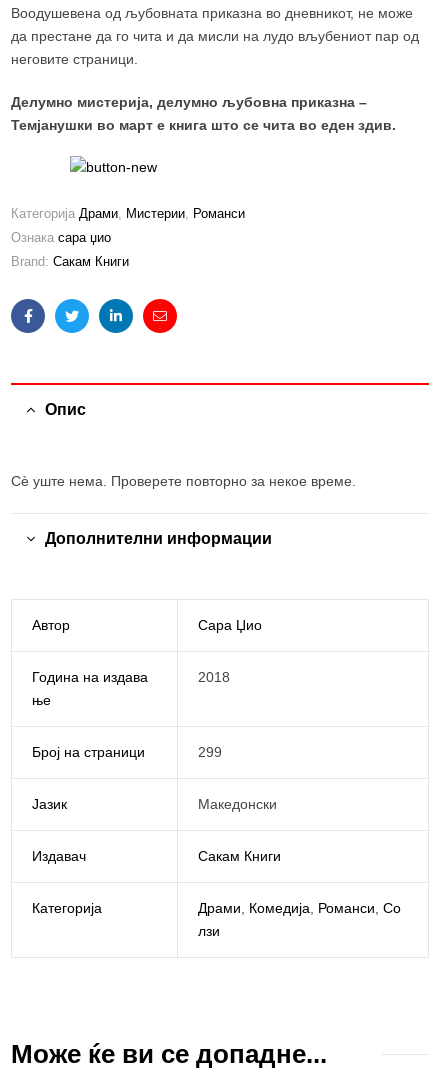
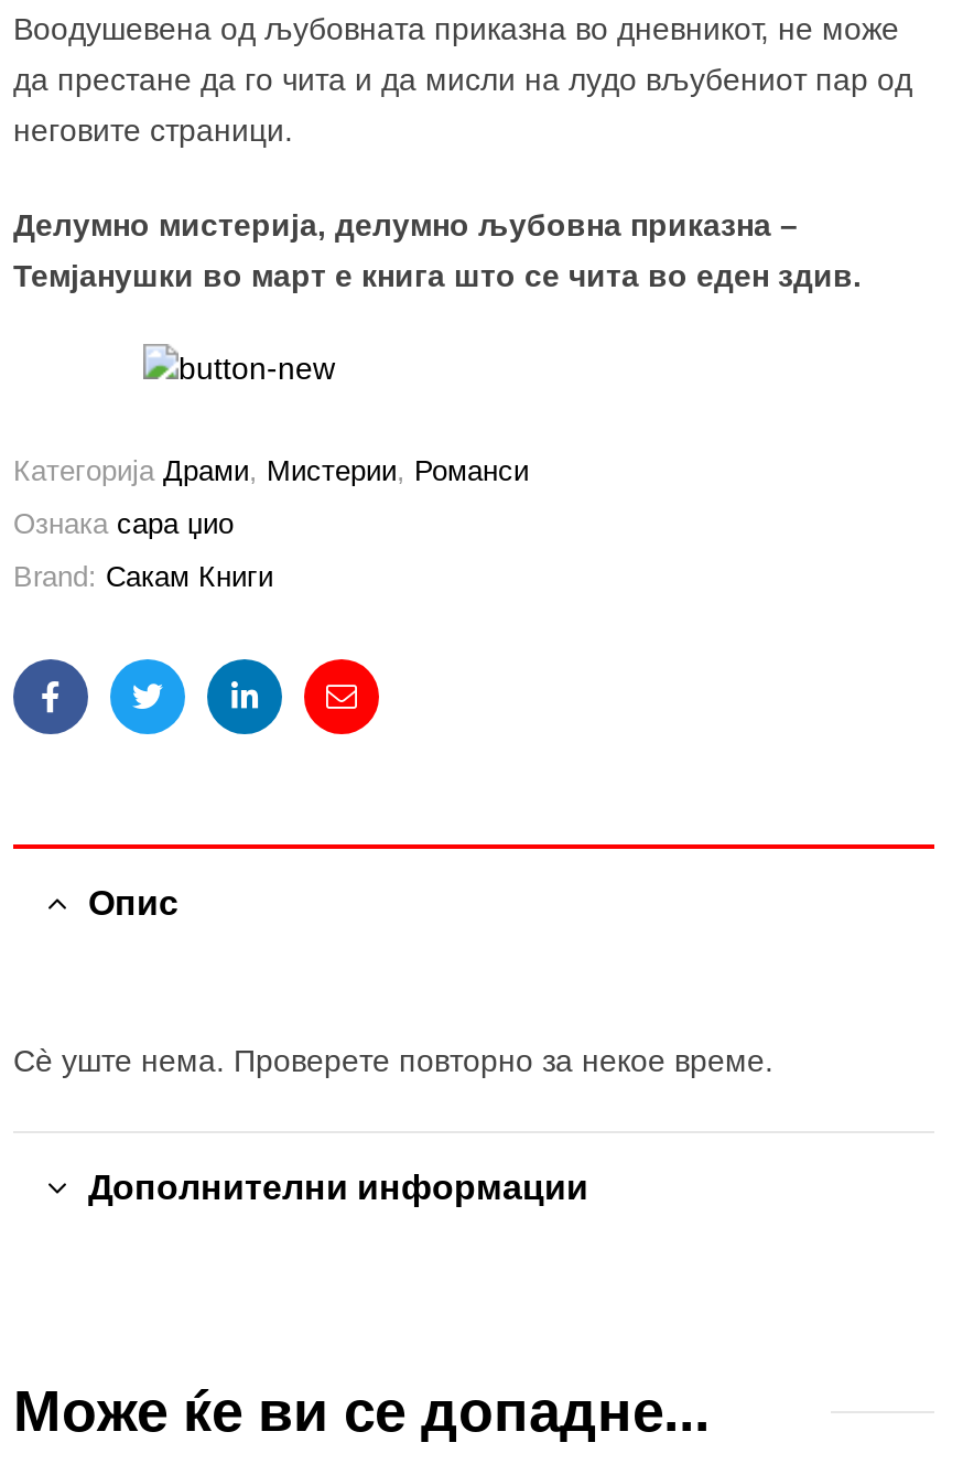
[32,617,262,708] Автор | Сара Џио | Година на издава | ње -> none
[198,669,230,685] 2018 -> none
[32,744,401,939] Број на страници | 299 | Јазик | Македонски | Издавач | Сакам Книги | Категорија | Драми, Комедија, Романси, Со | лзи -> none

